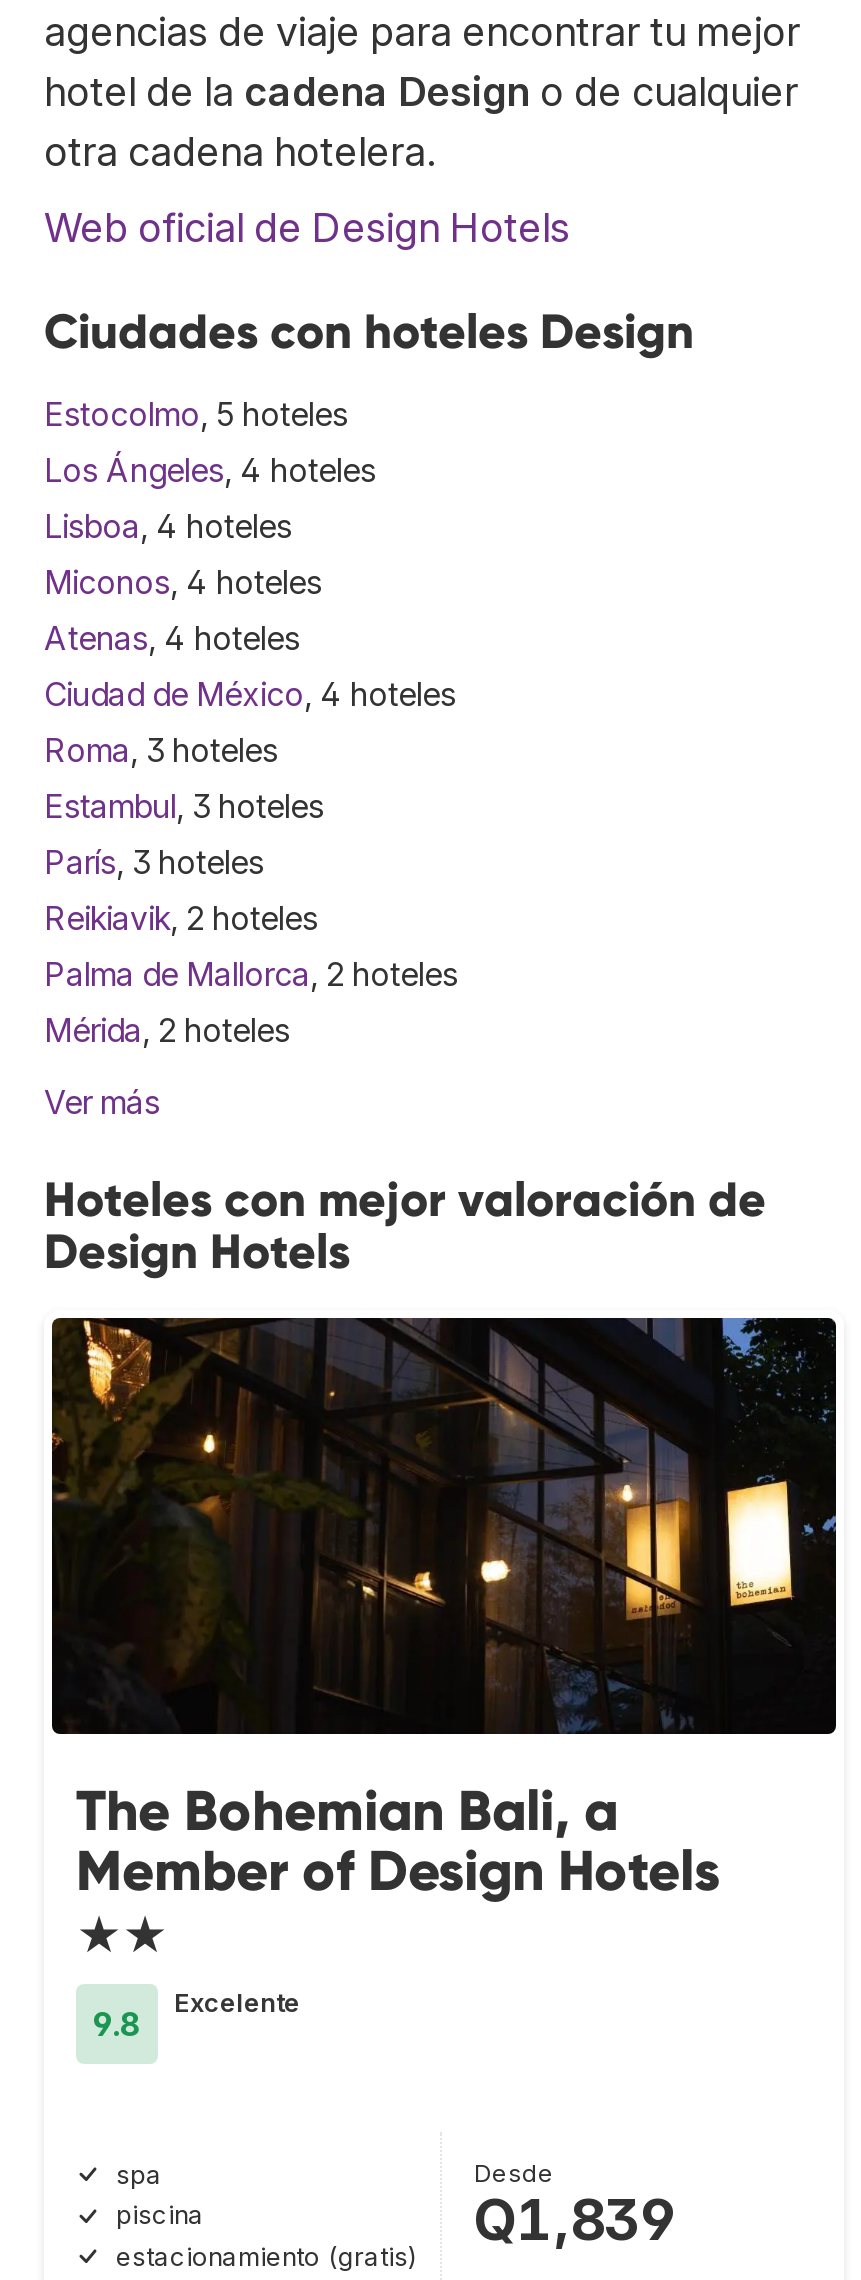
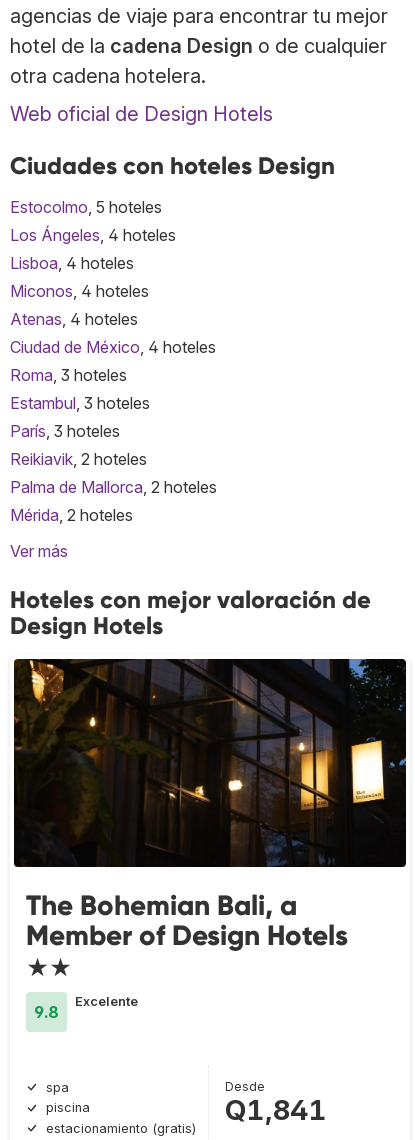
[474,2185,678,2253] Q1,839 -> [225,1093,327,1127] Q1,841

